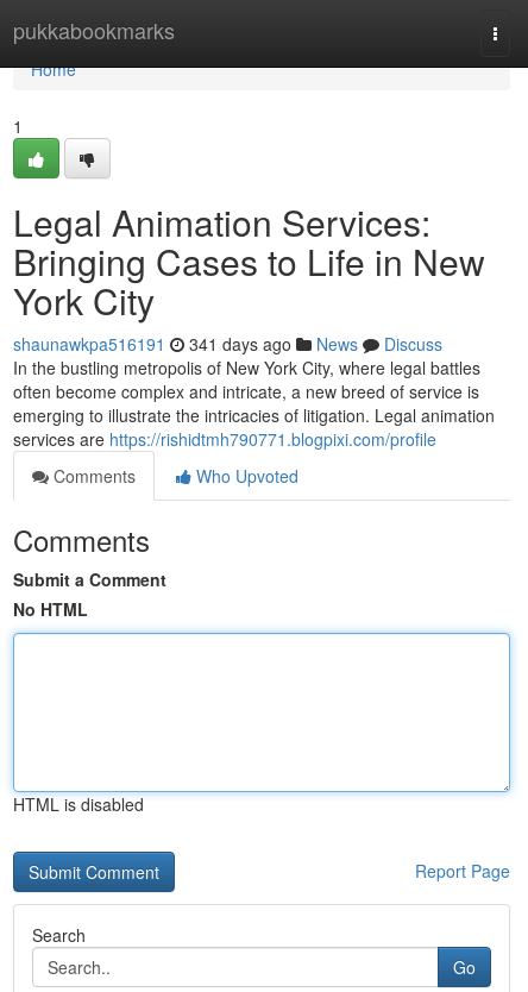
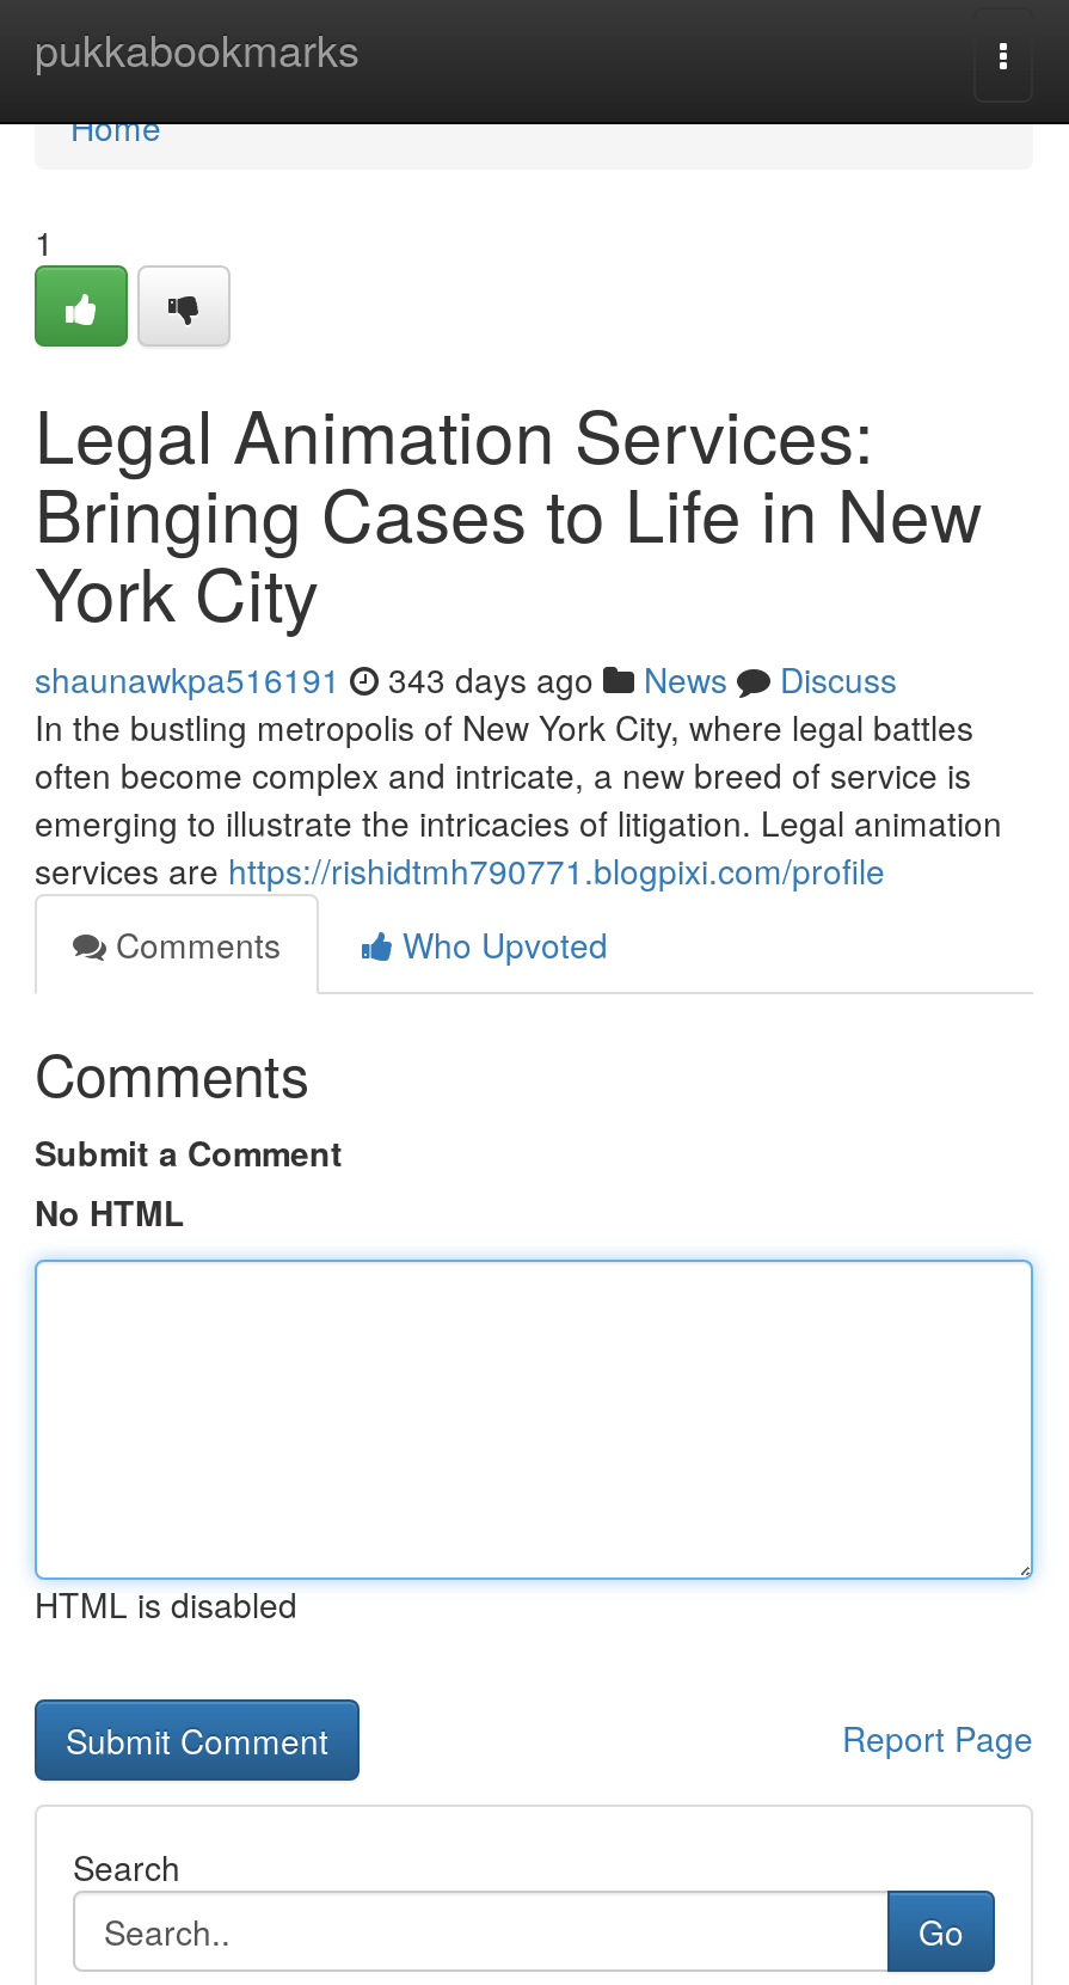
[13,332,442,356] shaunawkpa516191 341 days ago News Discuss -> [35,655,897,703] shaunawkpa516191 343 days ago News Discuss

